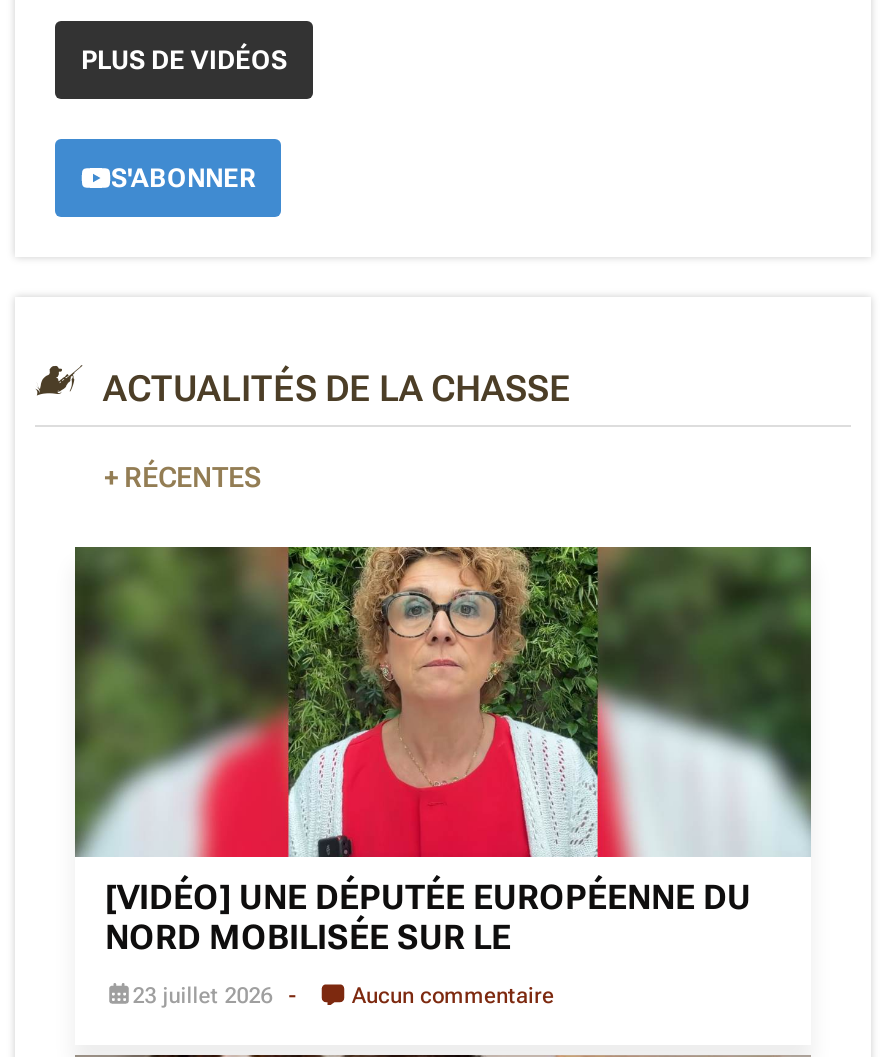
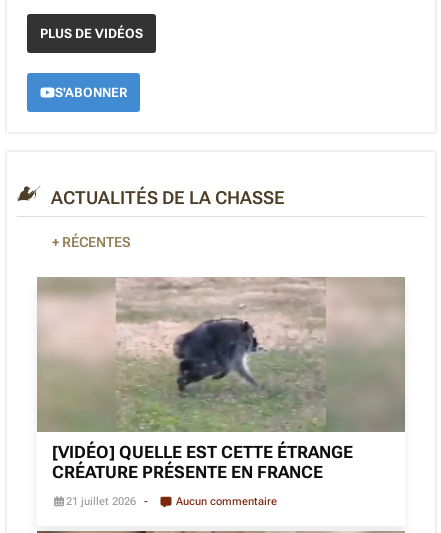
[73,545,811,956] [image] | [VIDÉO] UNE DÉPUTÉE EUROPÉENNE DU | NORD MOBILISÉE SUR LE -> [36,277,406,482] [image] | [VIDÉO] QUELLE EST CETTE ÉTRANGE | CRÉATURE PRÉSENTE EN FRANCE
[133,982,273,1008] 23 juillet 2026 -> [66,495,136,508] 21 juillet 2026

